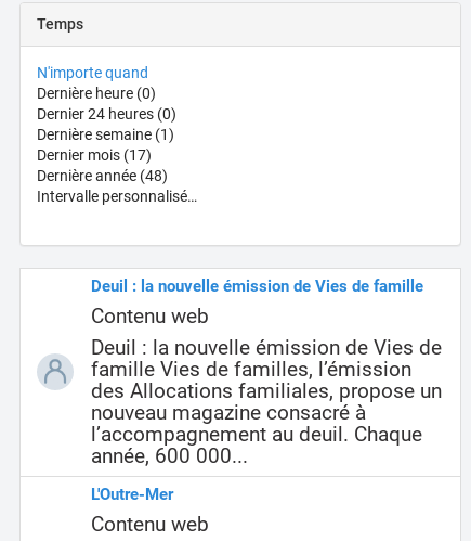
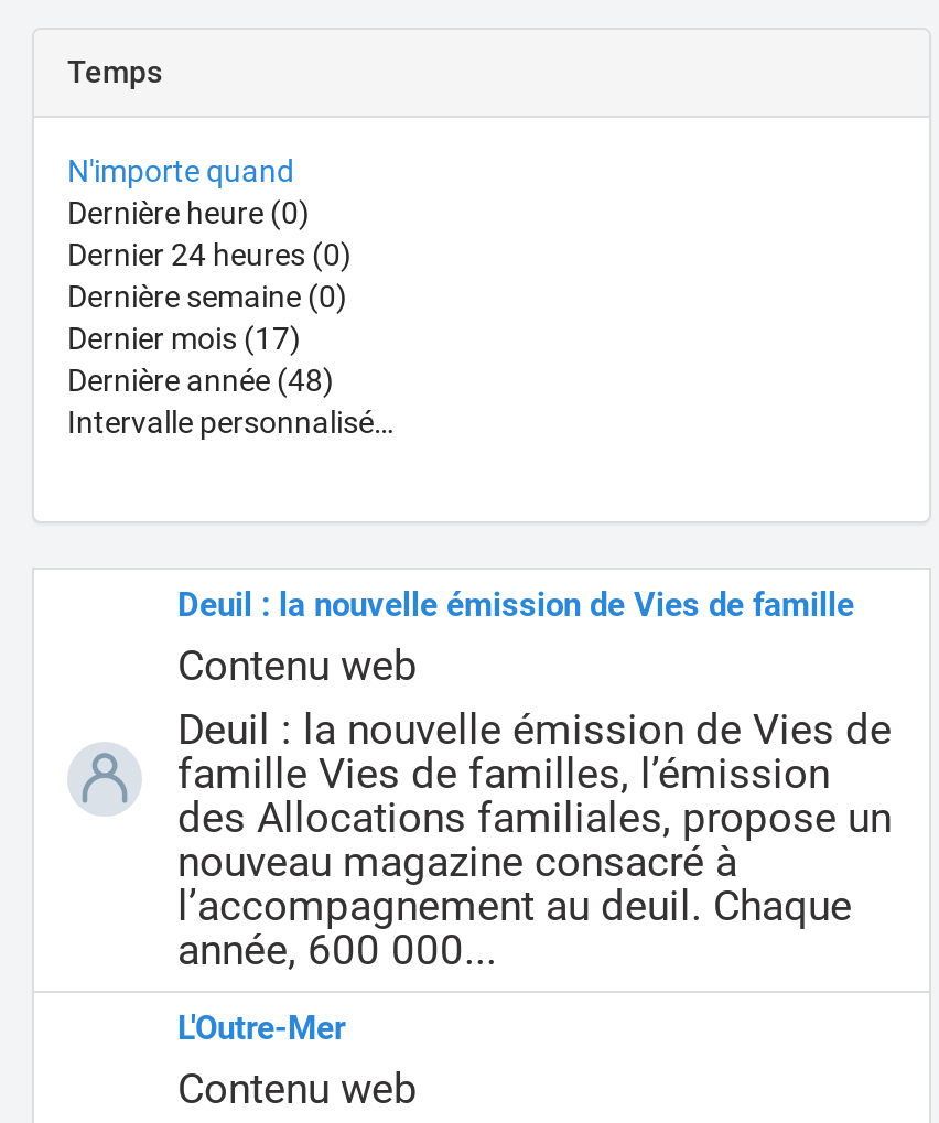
[37,126,174,143] Dernière semaine (1) -> [67,279,347,314] Dernière semaine (0)

